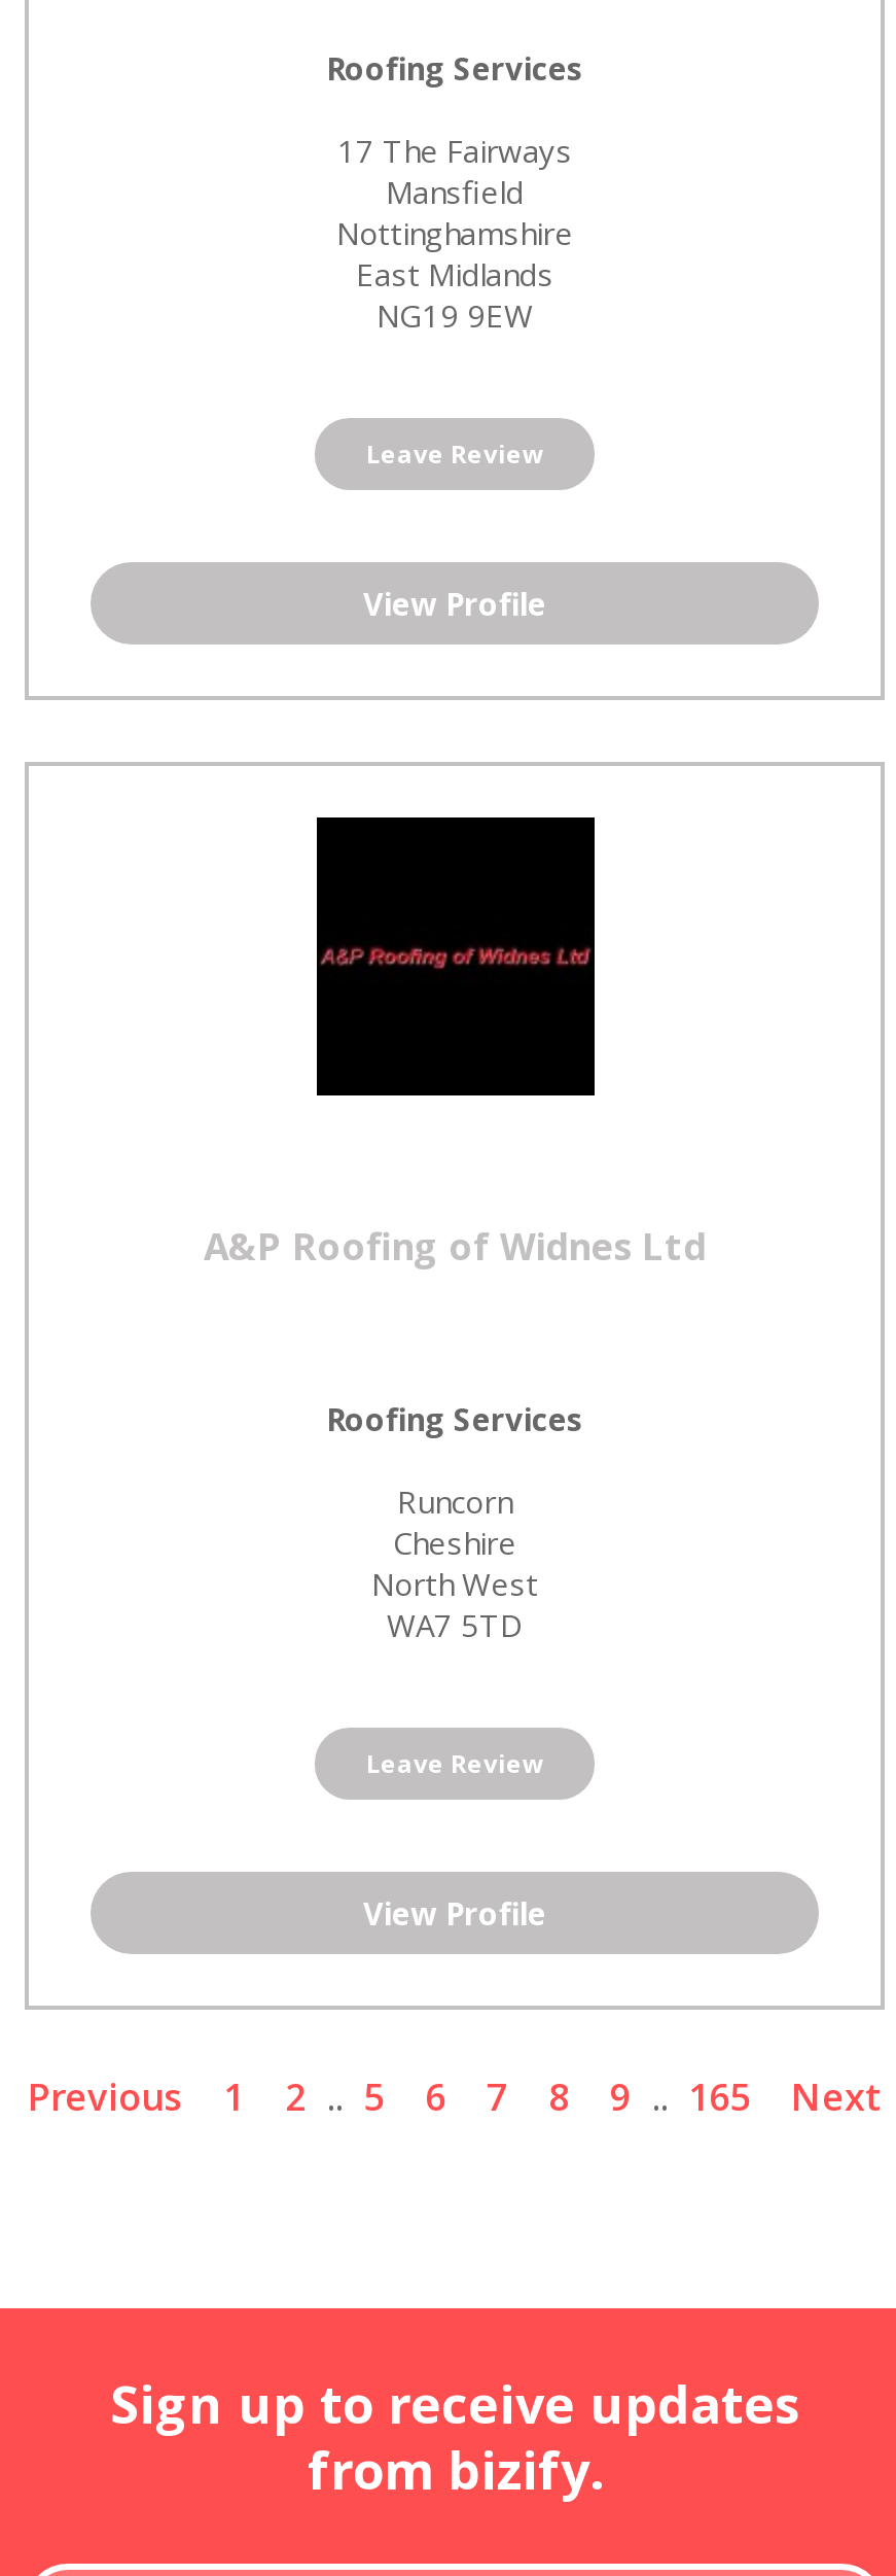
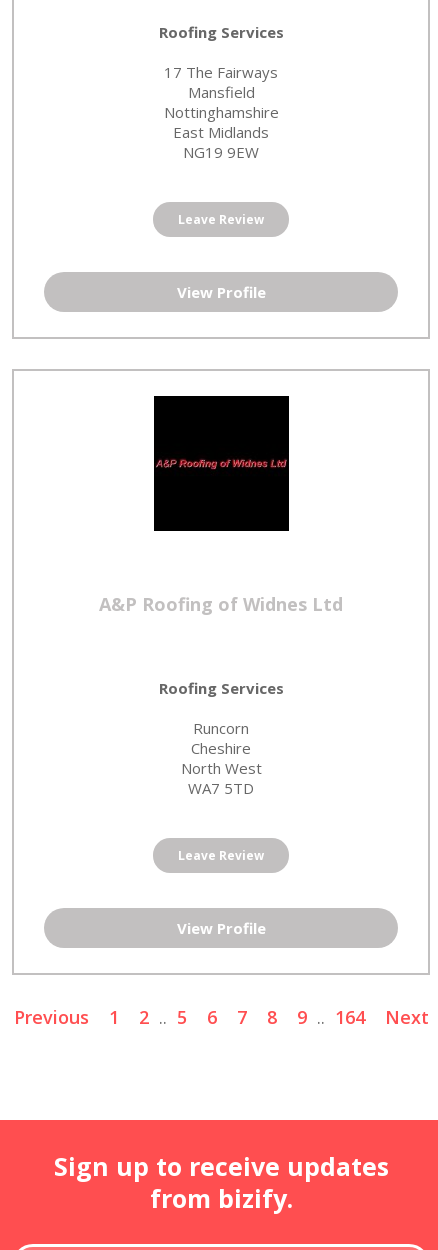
[28,2071,882,2120] Previous 1 2 .. 5 6 7 8 9 .. 165 Next -> [13,1005,428,1029] Previous 1 2 .. 5 6 7 8 9 .. 164 Next

